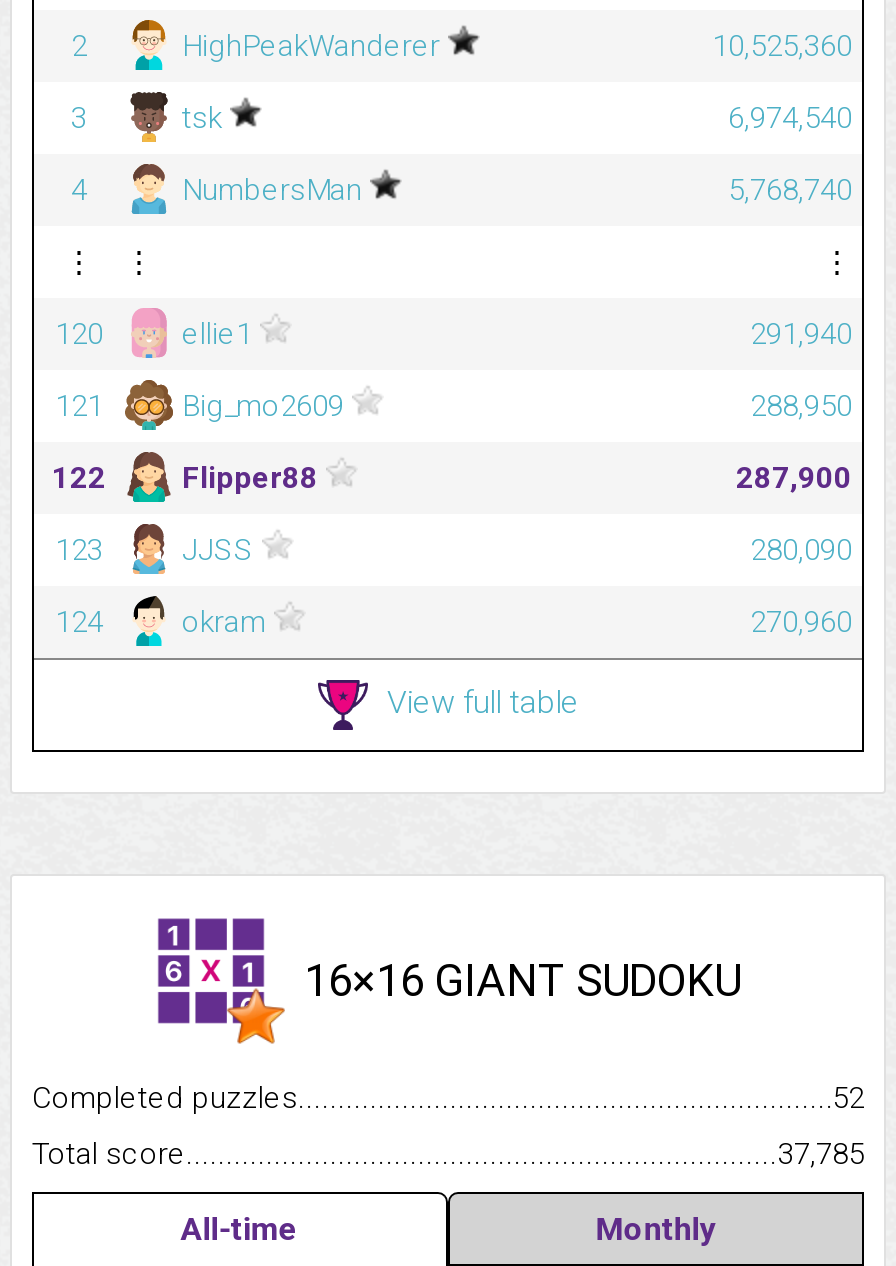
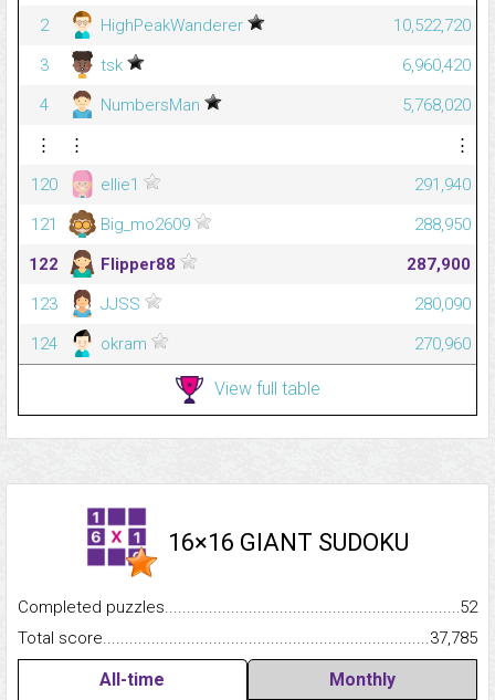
[712,28,852,64] 10,525,360 -> [393,16,471,35] 10,522,720
[728,100,852,136] 6,974,540 -> [402,55,471,75] 6,960,420
[728,172,852,208] 5,768,740 -> [402,95,471,115] 5,768,020

